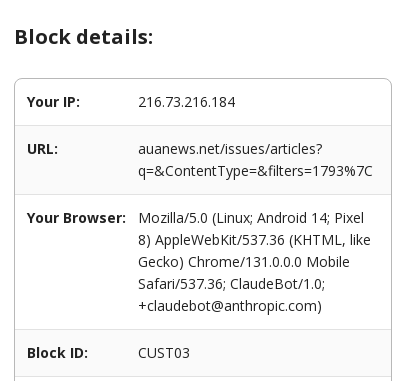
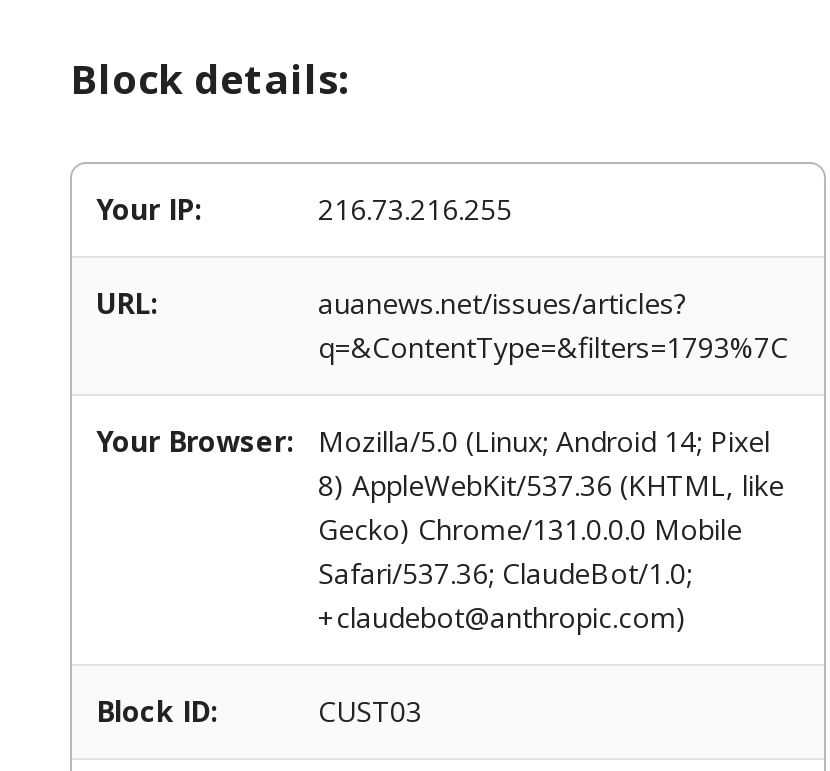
[138,92,235,111] 216.73.216.184 -> [318,190,512,228] 216.73.216.255

